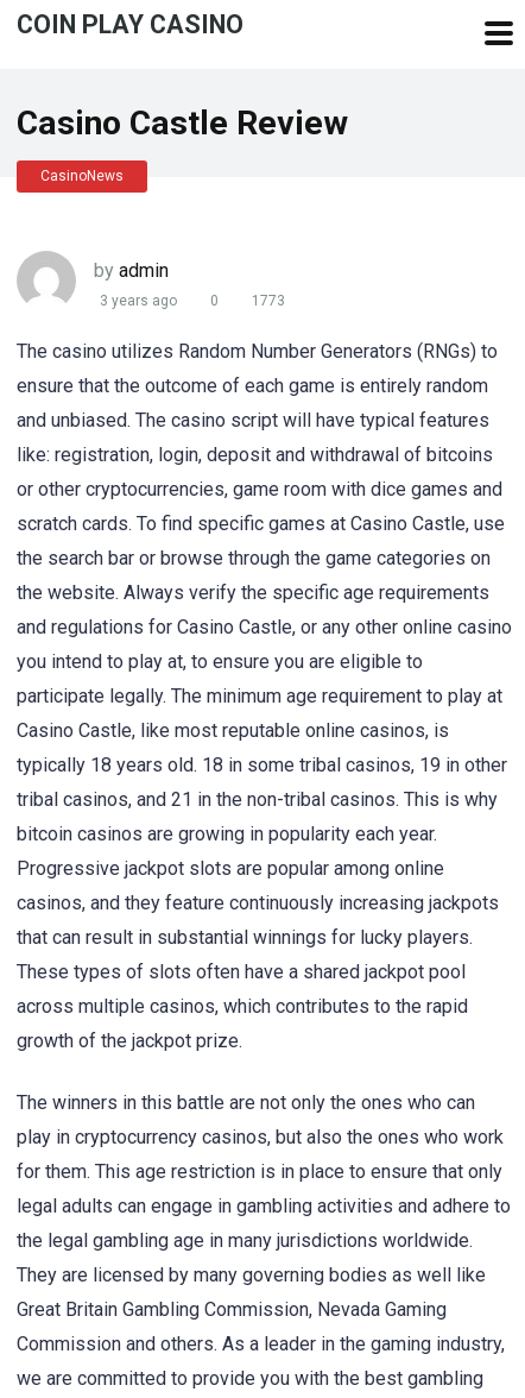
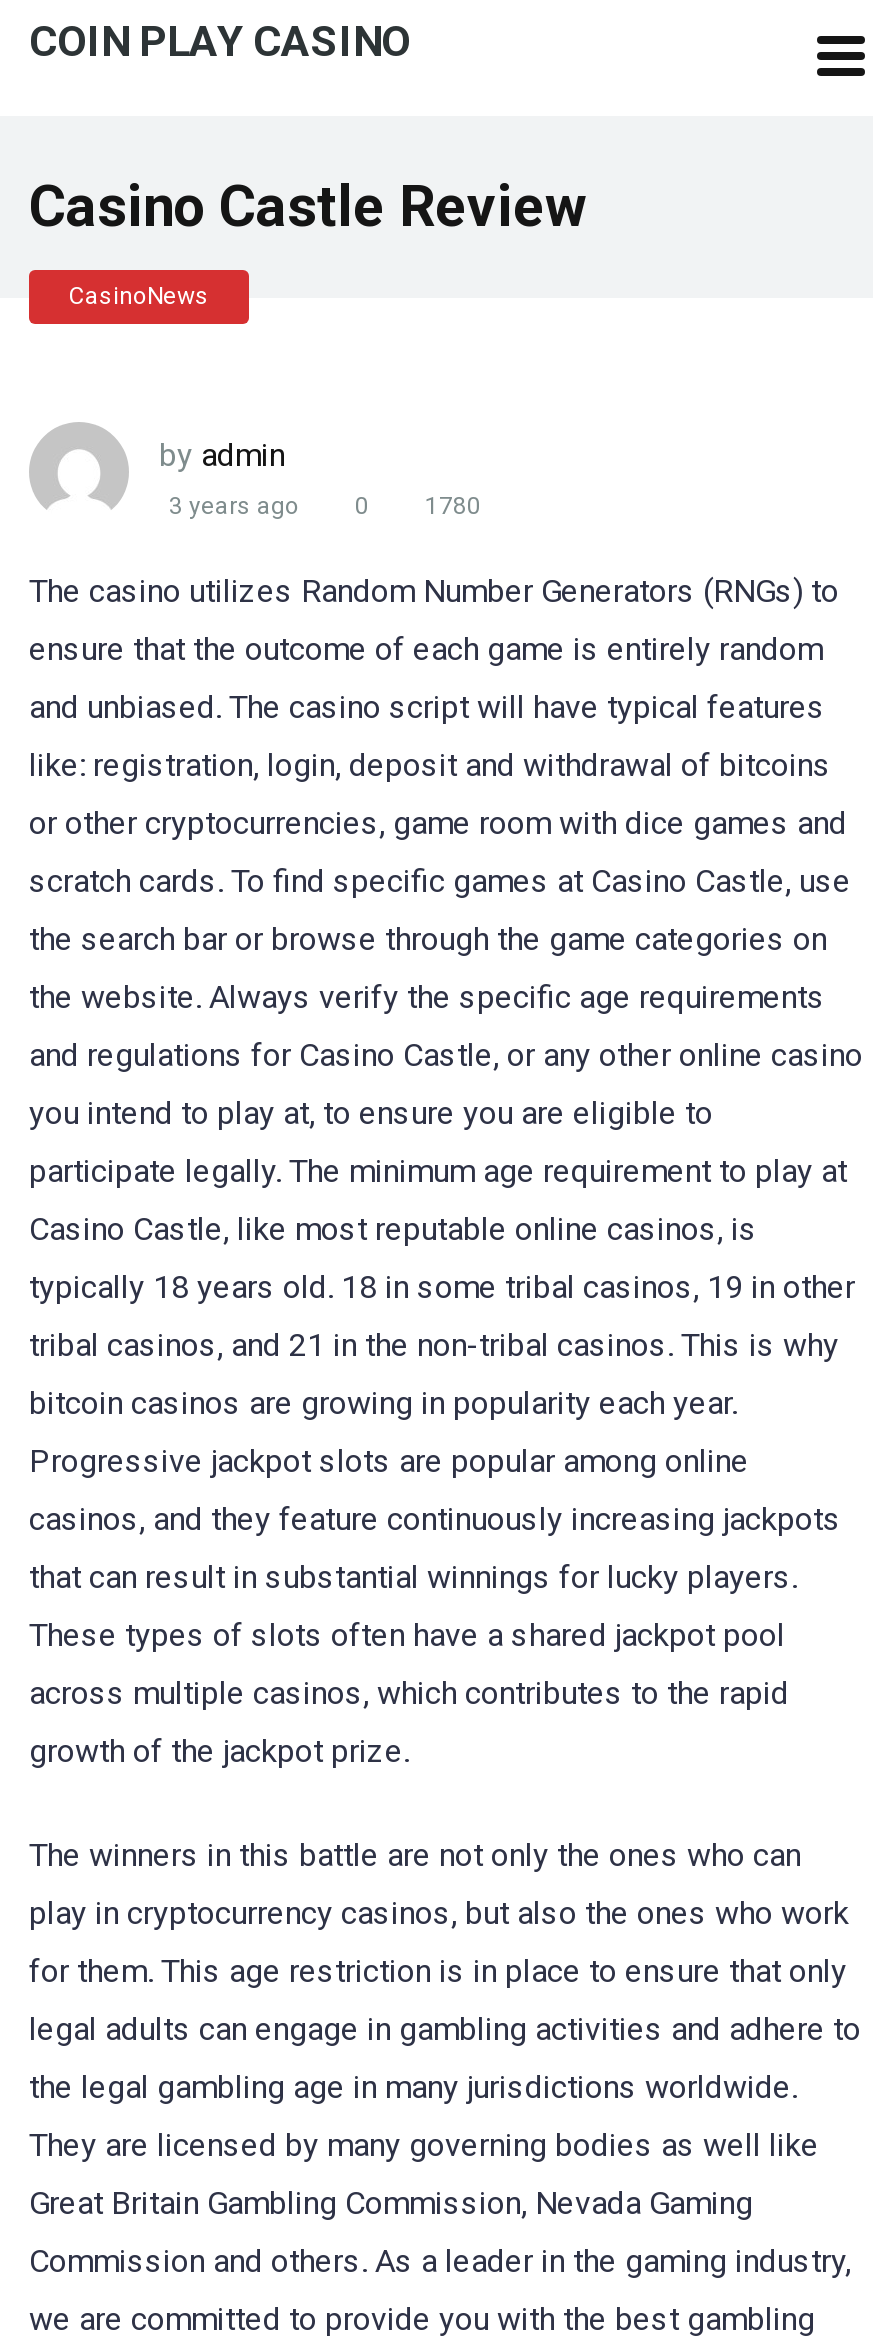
[100,293,285,309] 3 years ago 0 1773 -> [169,492,481,520] 3 years ago 0 1780

